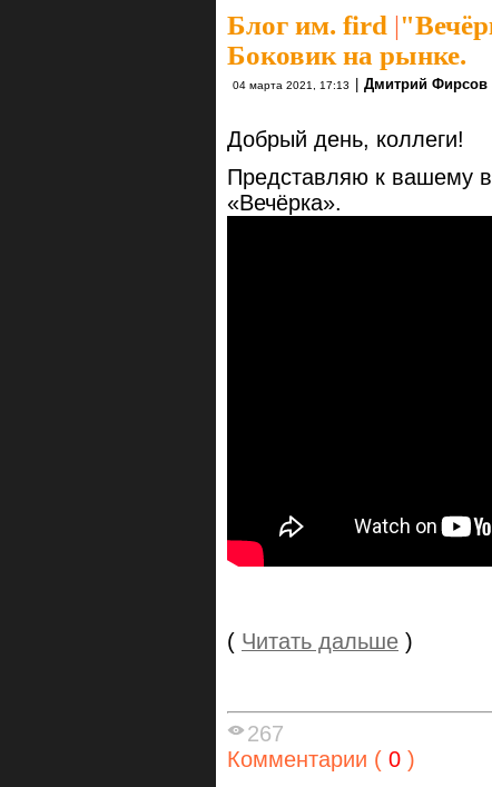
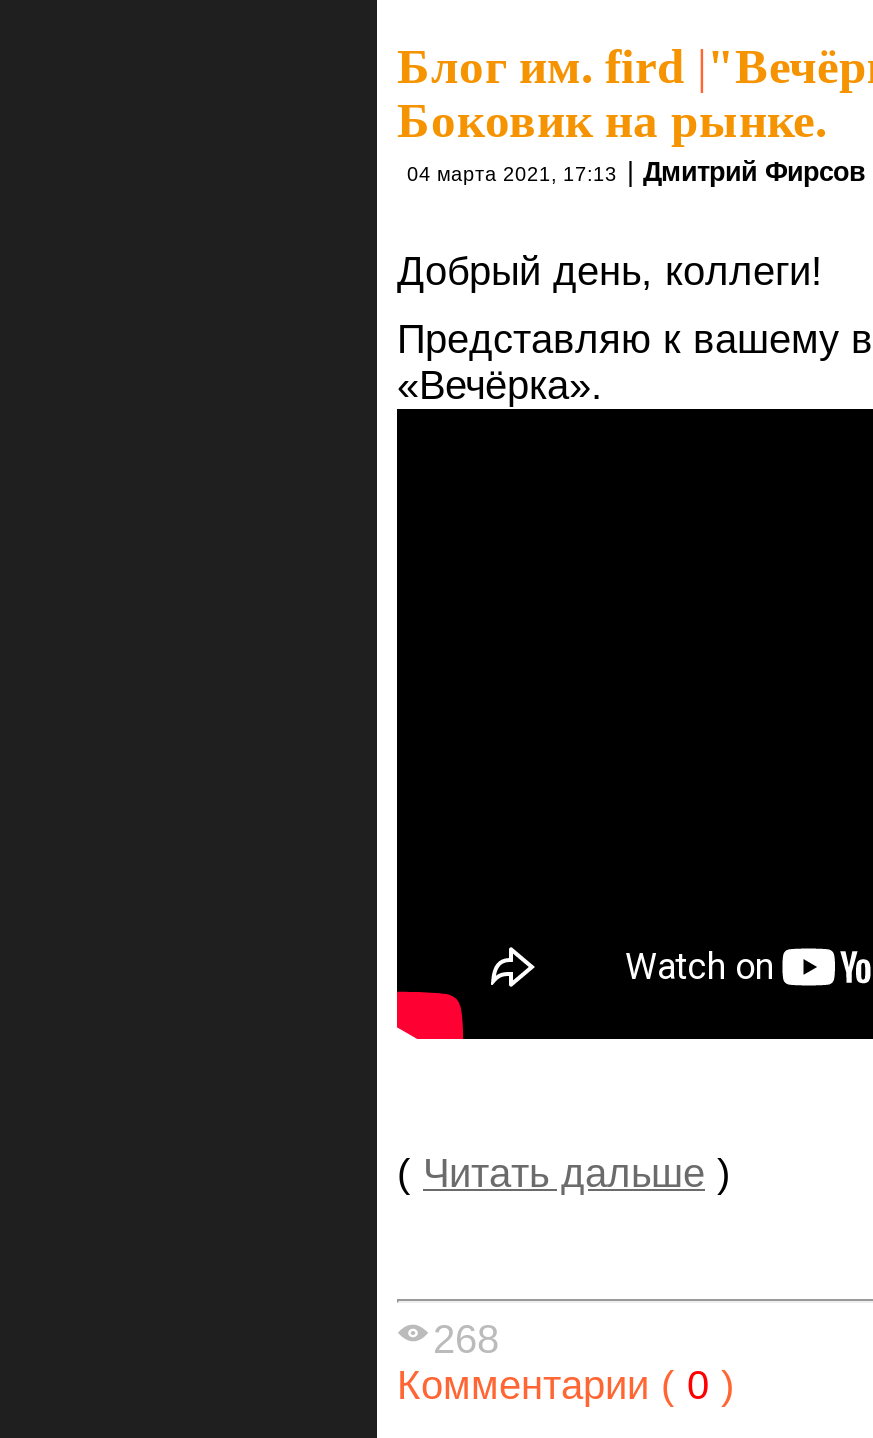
[247,721,284,746] 267 -> [433,1317,499,1361] 268

